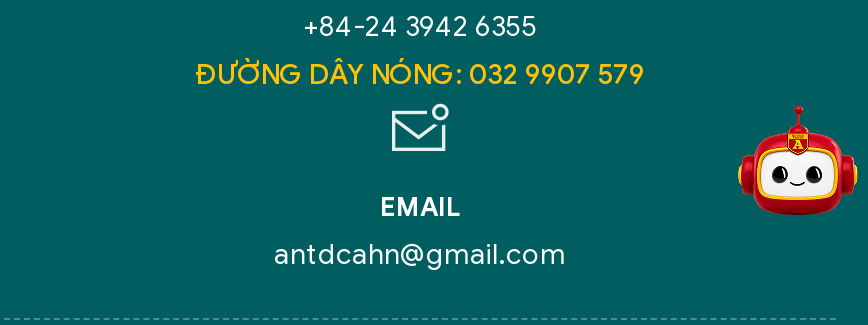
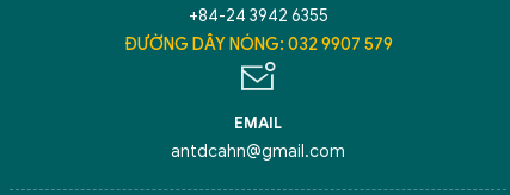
[736,103,860,215] [image] -> none

